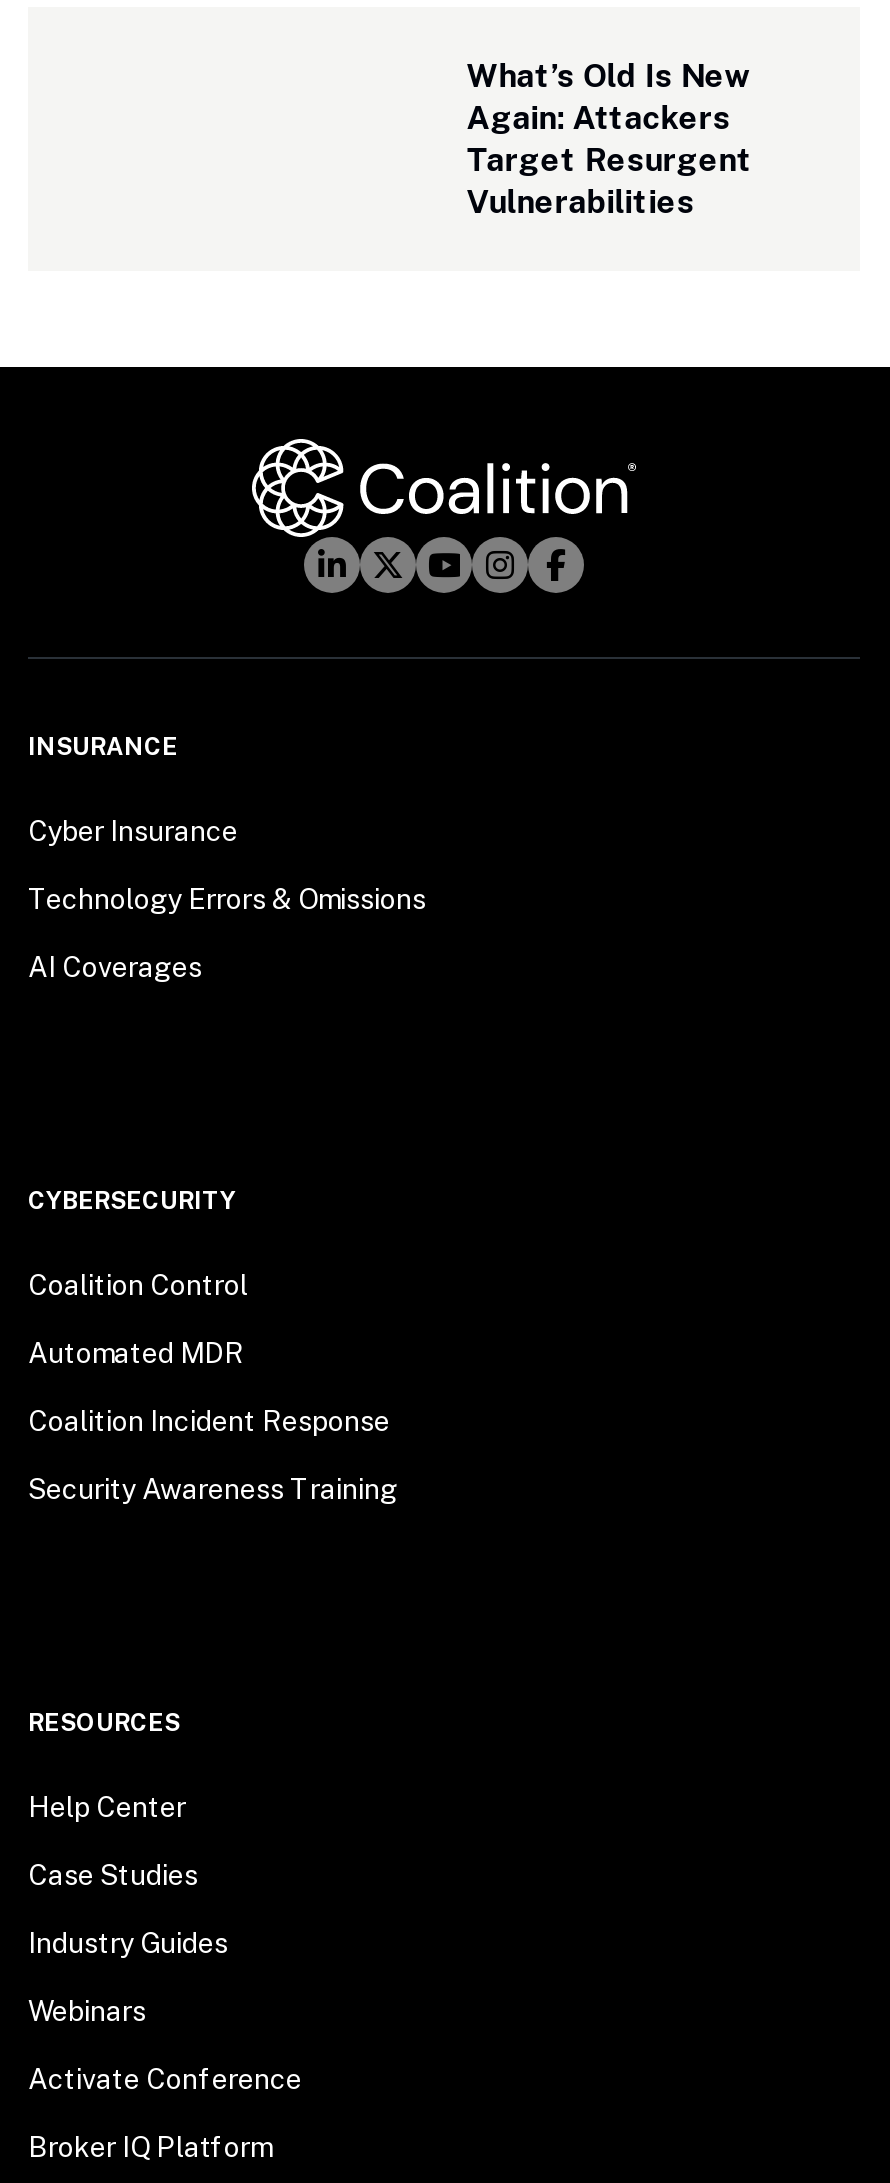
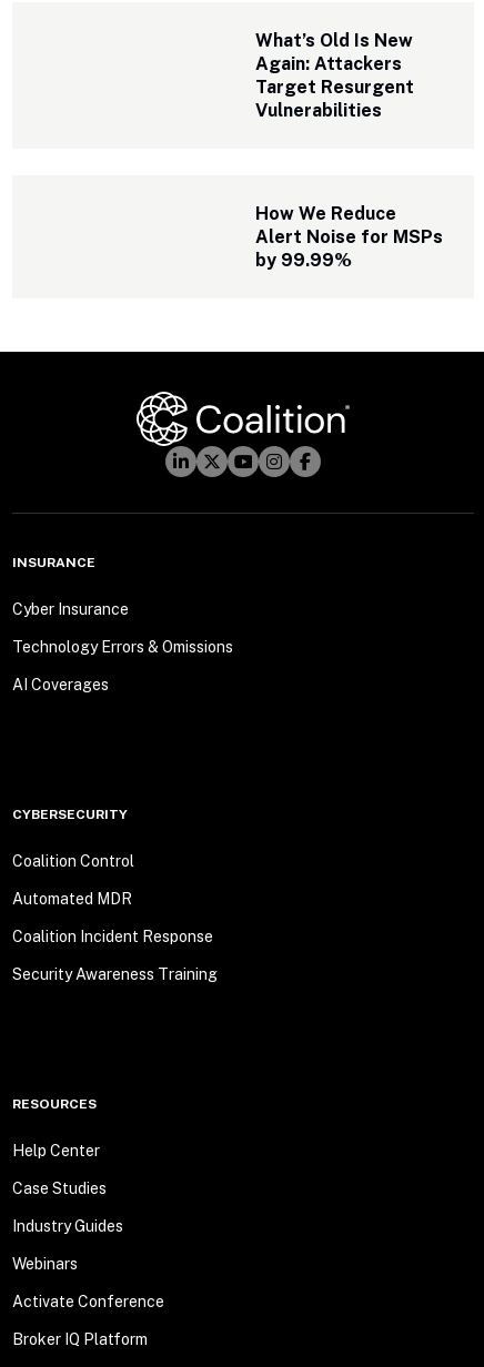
none -> [256,203,443,271] How We Reduce | Alert Noise for MSPs | by 99.99%

